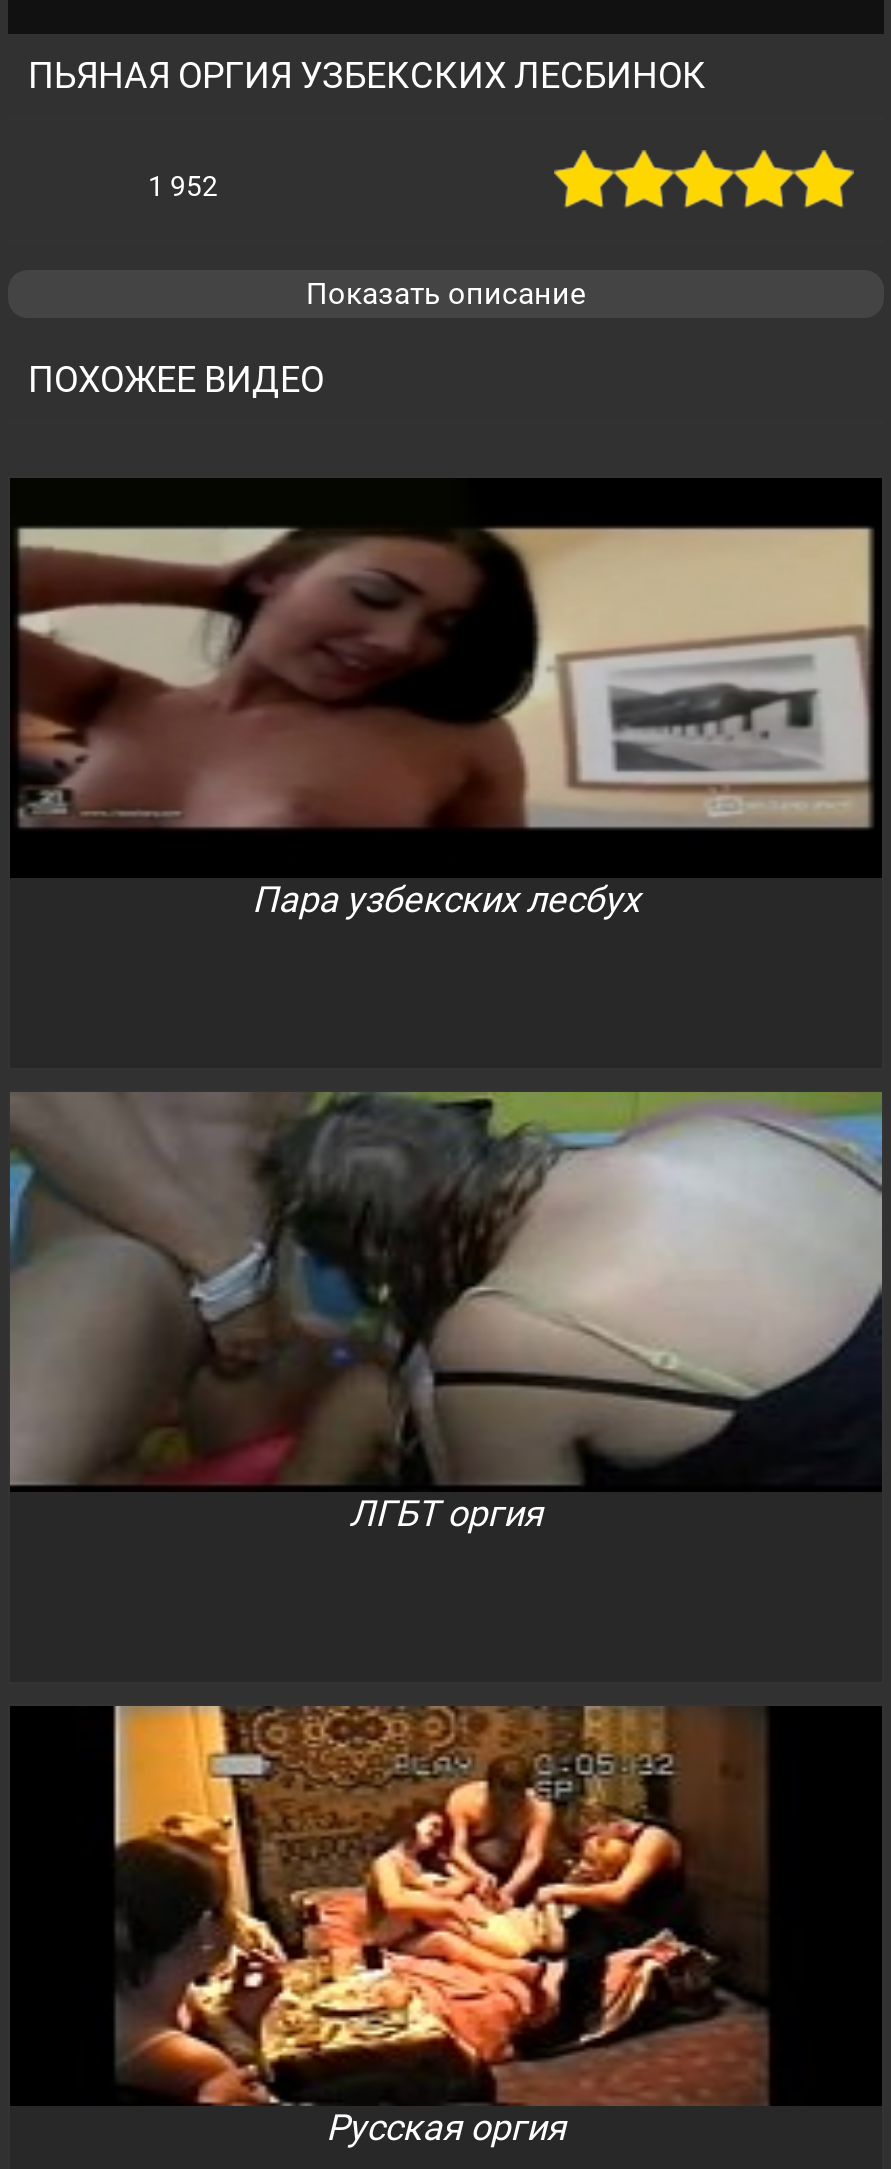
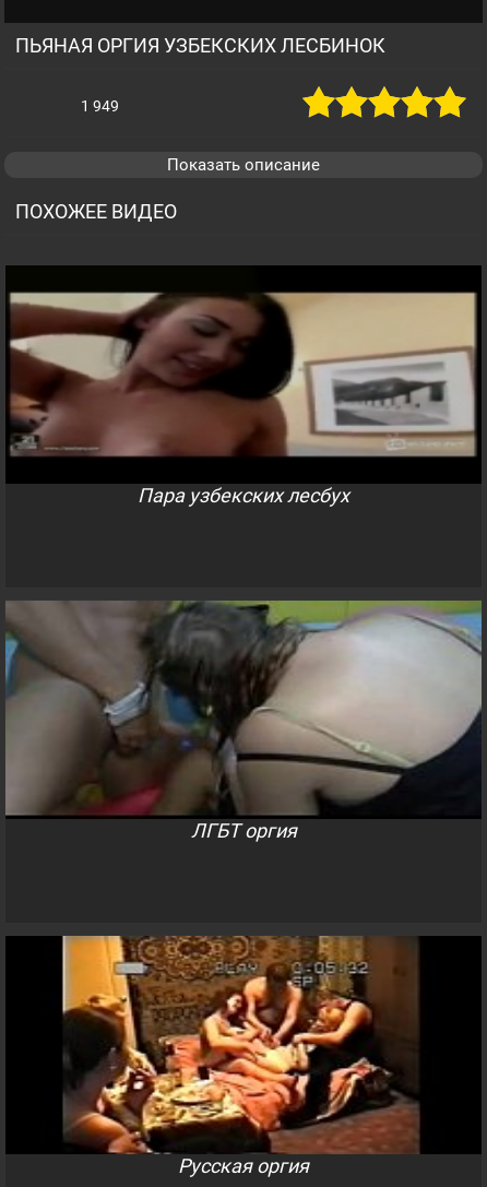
[148,170,218,202] 1 952 -> [81,97,119,115] 1 949

